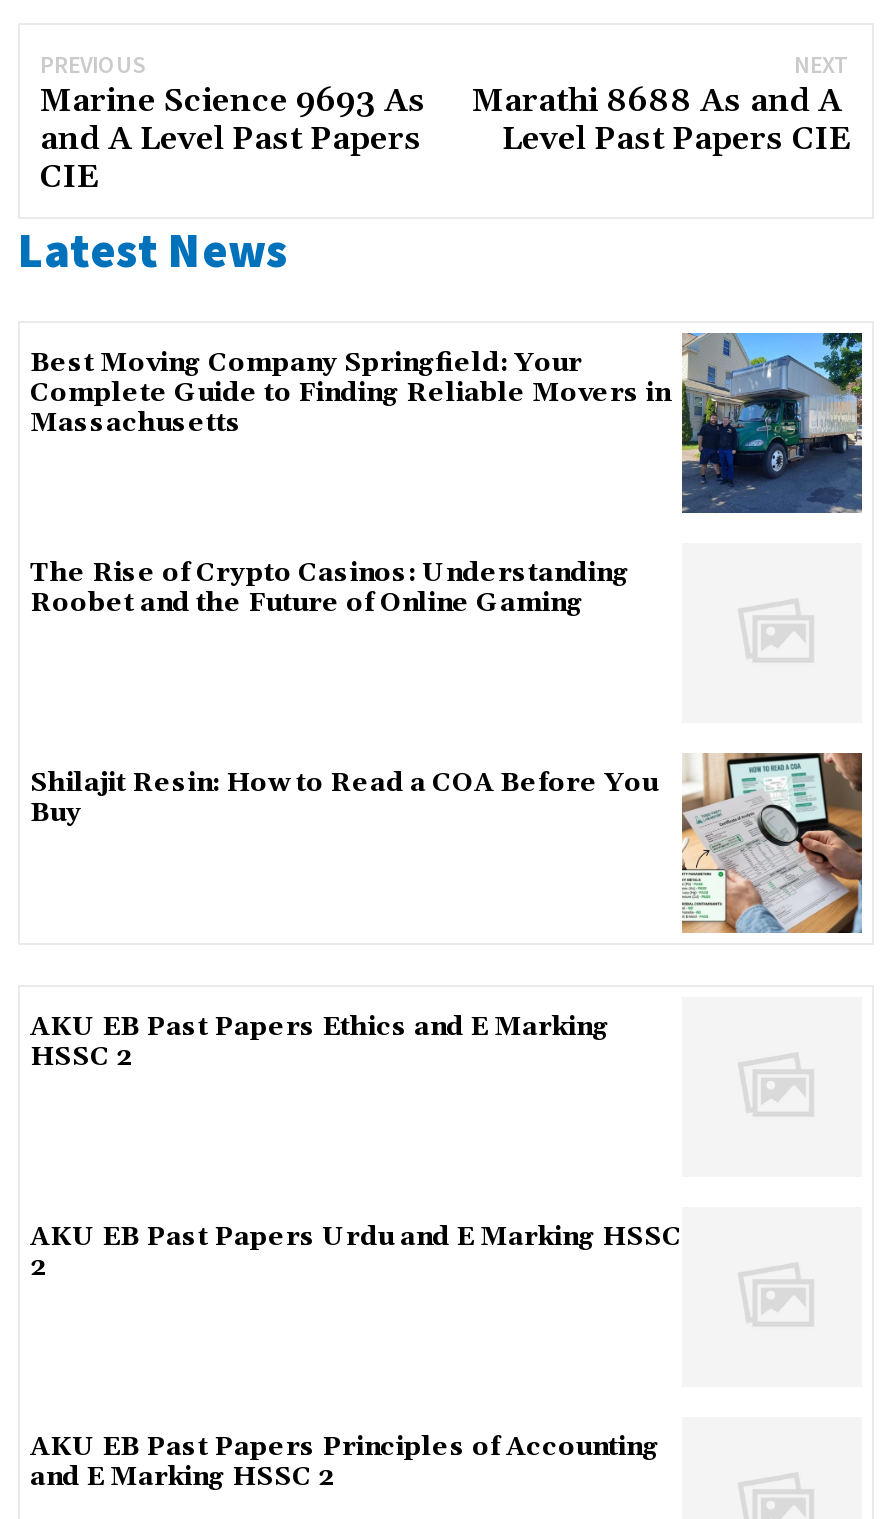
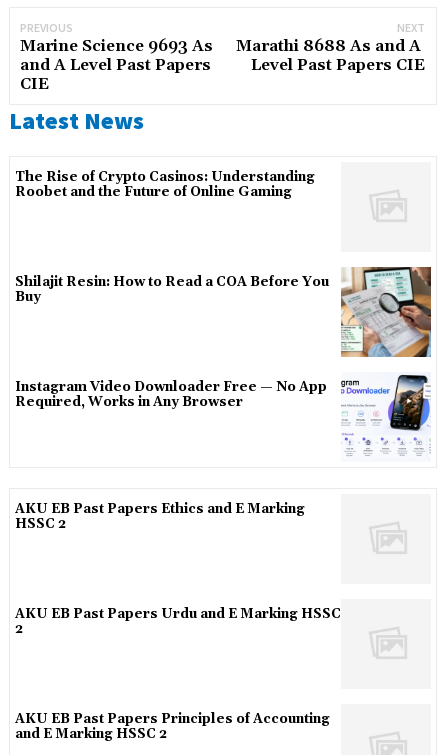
[30,331,864,515] [image] | Best Moving Company Springfield: Your | Complete Guide to Finding Reliable Movers in | Massachusetts -> none
moved [30,558,866,937] -> [15,169,433,359]: [image] | The Rise of Crypto Casinos: Understanding | Roobet and the Future of Online Gaming | Shilajit Resin: How to Read a COA Before You | Buy
none -> [15,373,431,456] [image] | Instagram Video Downloader Free — No App | Required, Works in Any Browser

